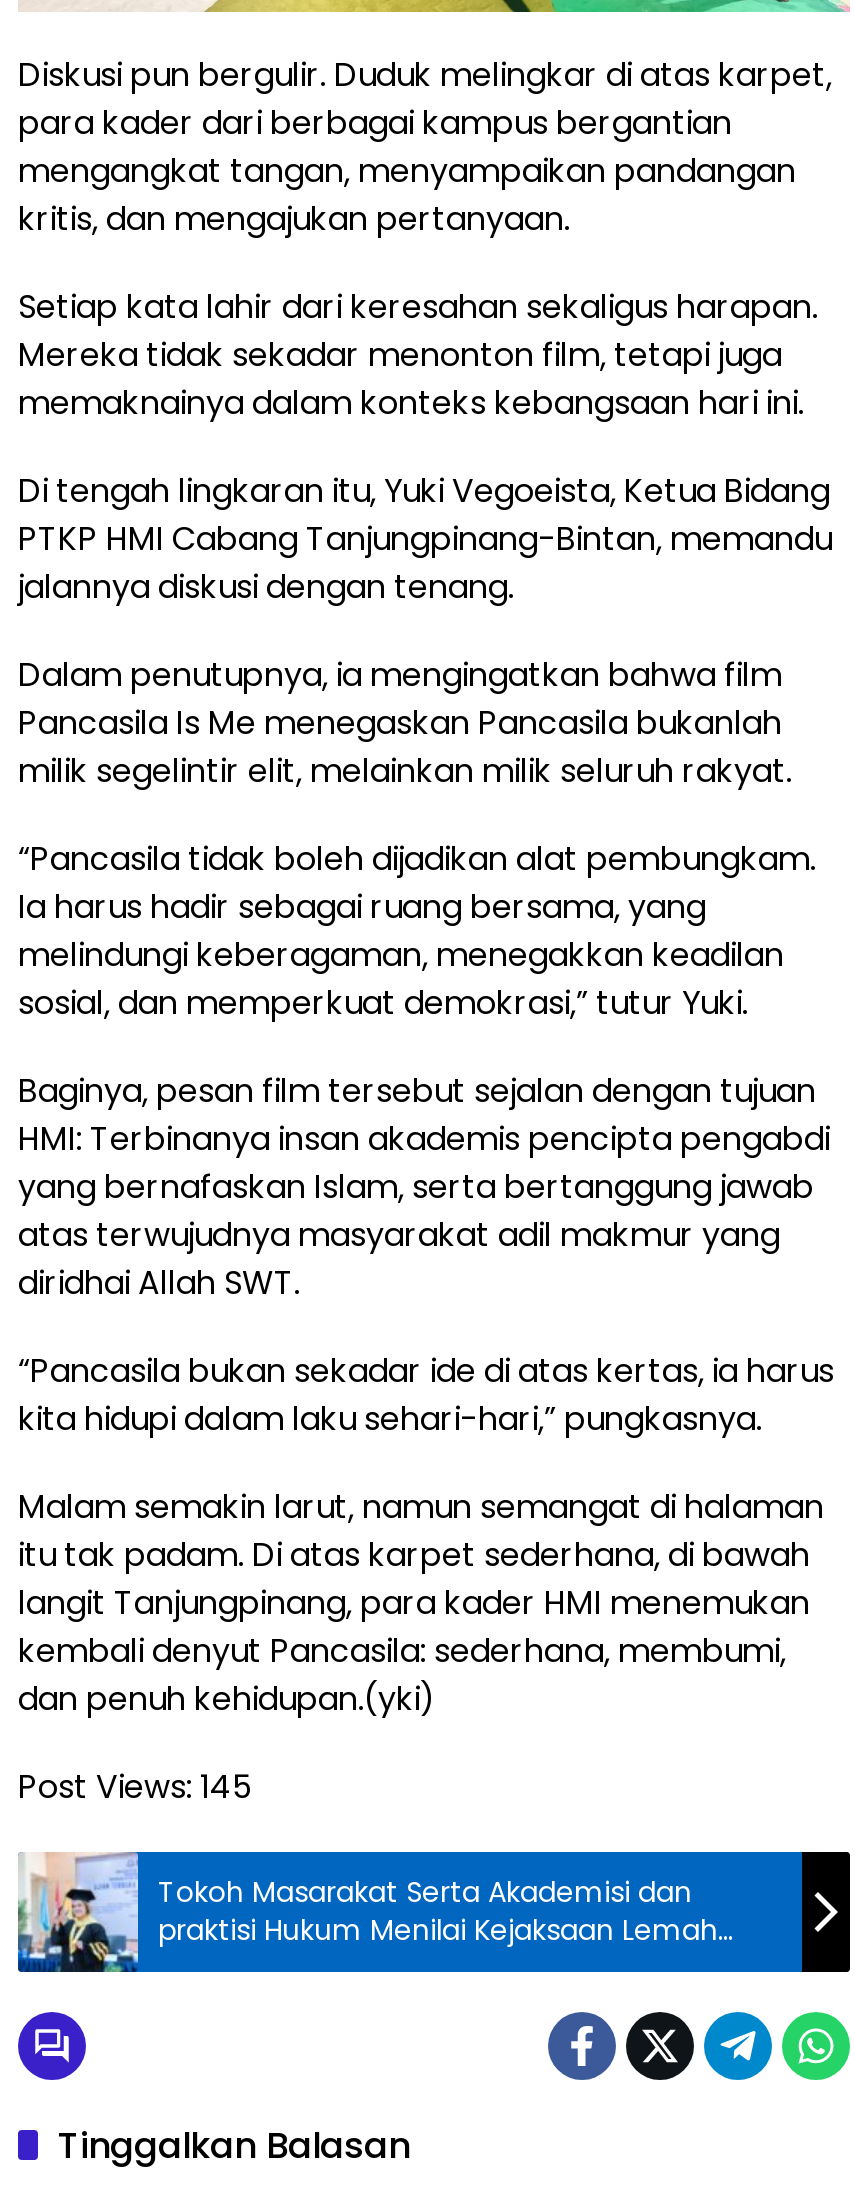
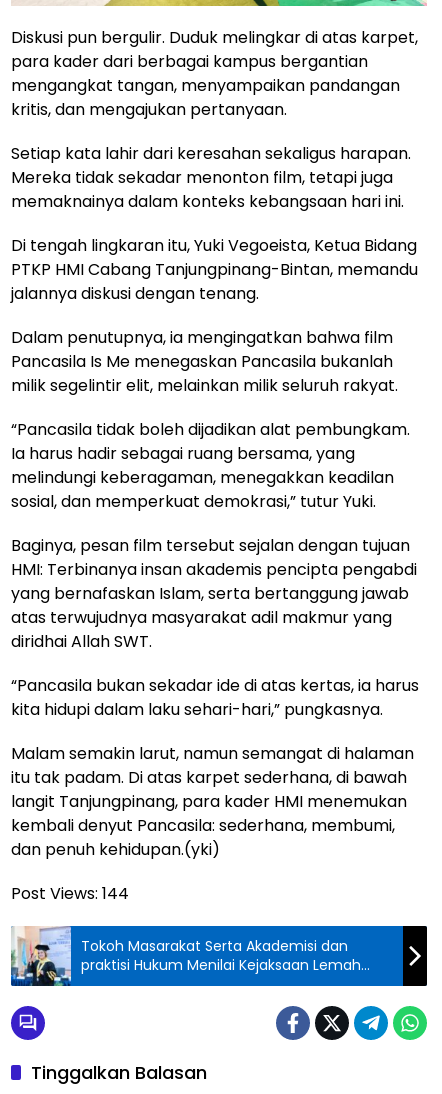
[18,1764,252,1810] Post Views: 145 -> [11,882,129,905] Post Views: 144

